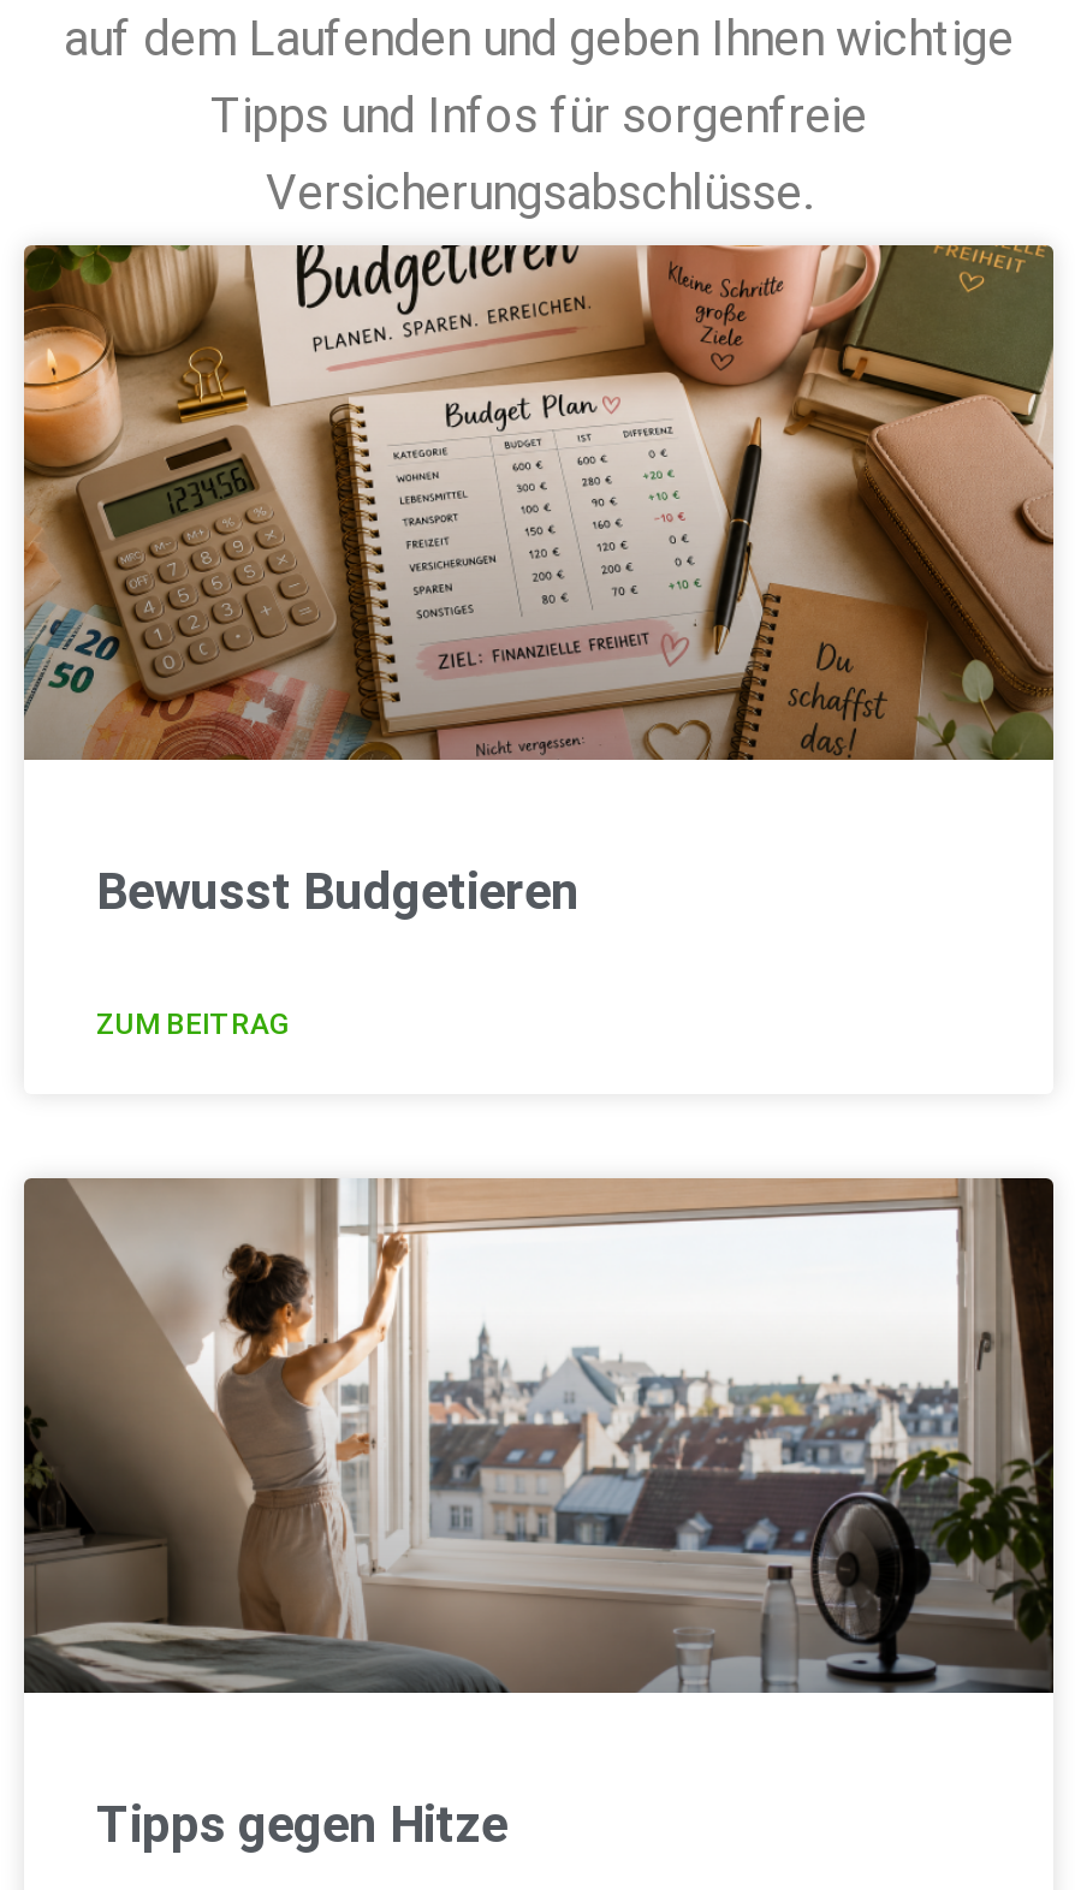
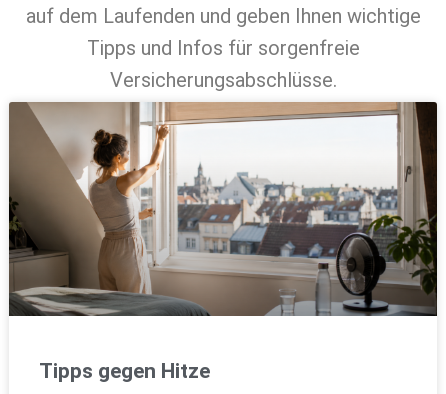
[22,243,1056,762] [image] -> none
[96,863,580,1041] Bewusst Budgetieren | ZUM BEITRAG -> none

